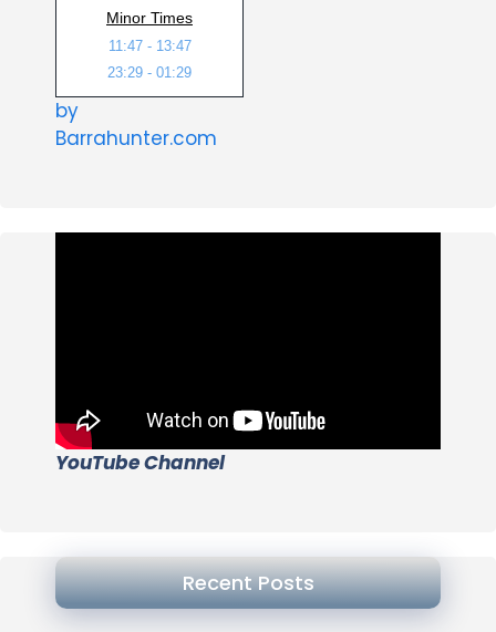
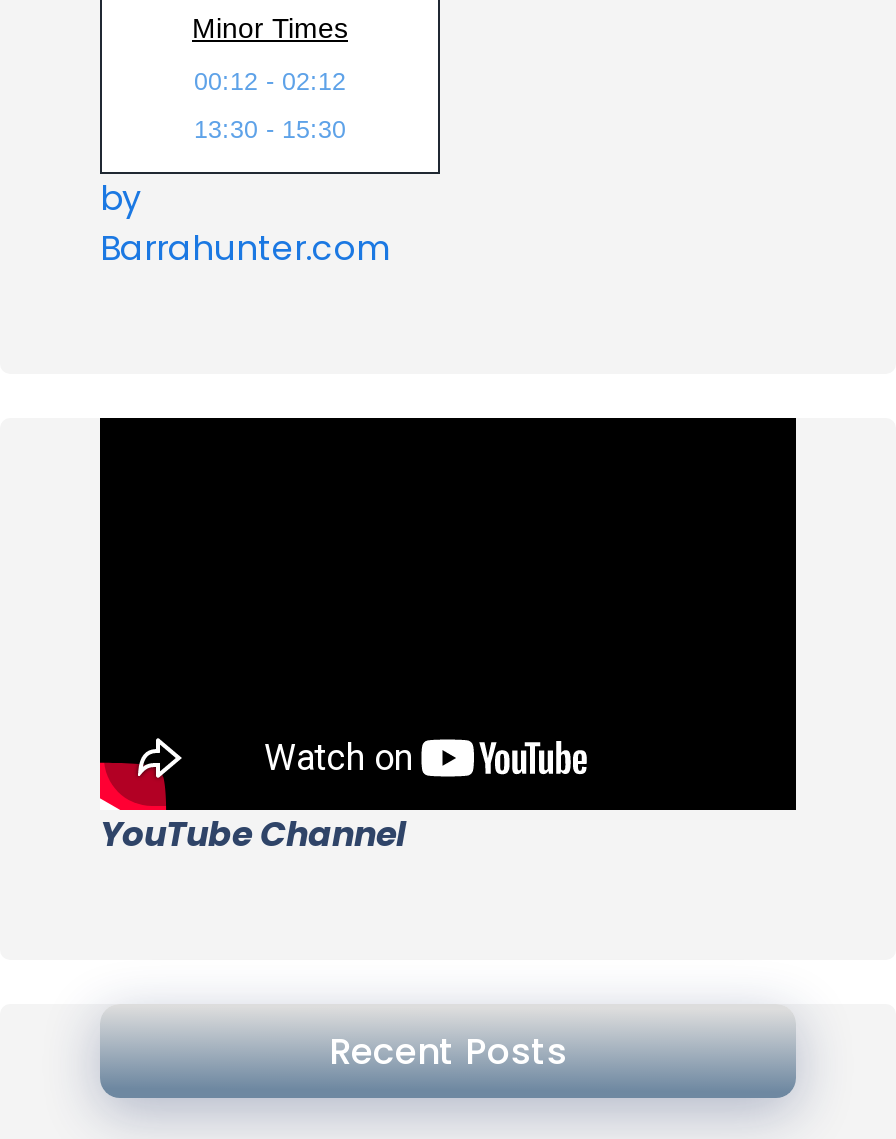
[108,39,191,54] 11:47 - 13:47 -> [194,67,346,95] 00:12 - 02:12
[107,66,192,81] 23:29 - 01:29 -> [194,116,346,144] 13:30 - 15:30

